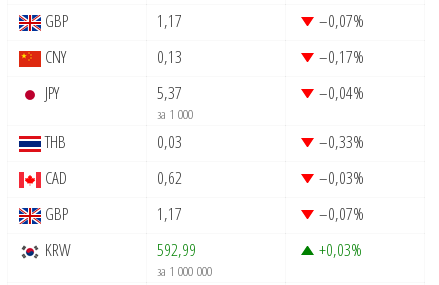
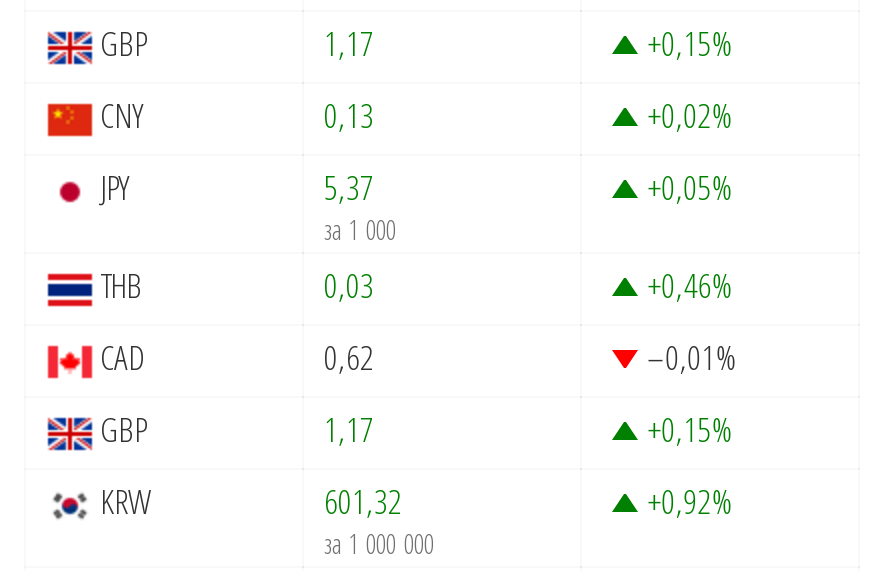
[319,9,364,32] –0,07% -> [648,21,734,67] +0,15%
[319,45,364,68] –0,17% -> [648,93,734,139] +0,02%
[319,81,364,104] –0,04% -> [648,165,734,211] +0,05%
[319,130,364,153] –0,33% -> [648,263,734,309] +0,46%
[319,166,364,189] –0,03% -> [648,335,738,381] –0,01%
[319,202,364,225] –0,07% -> [648,407,734,453] +0,15%
[157,238,196,261] 592,99 -> [324,479,402,525] 601,32
[319,238,362,261] +0,03% -> [648,479,734,525] +0,92%

